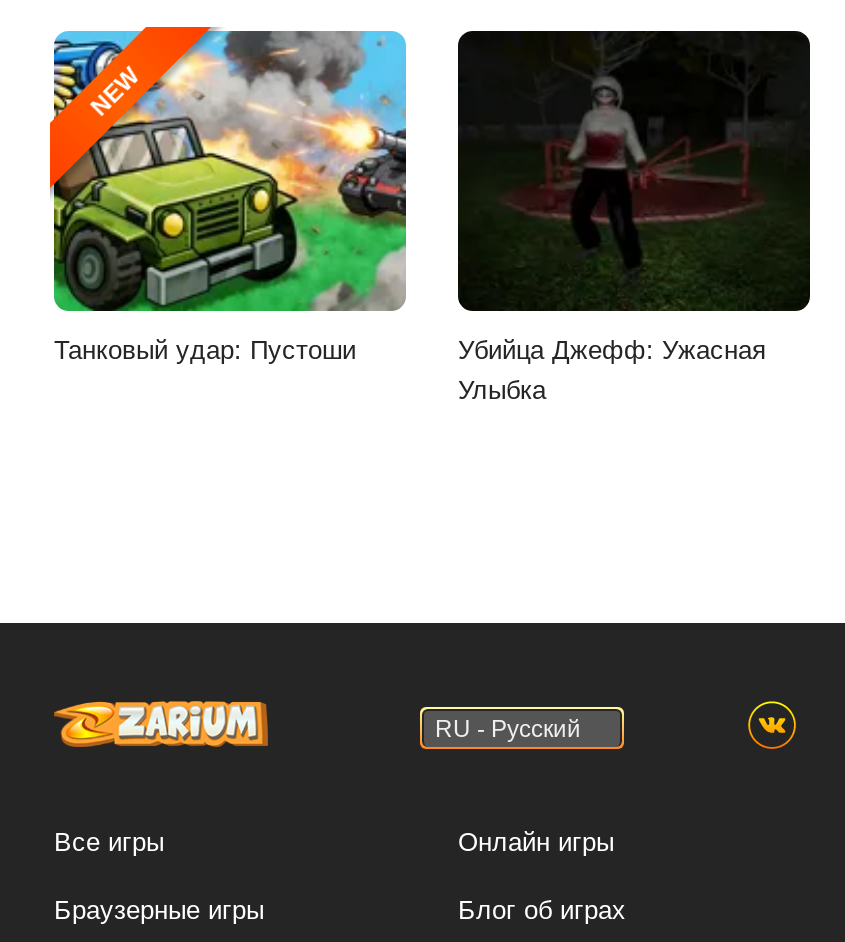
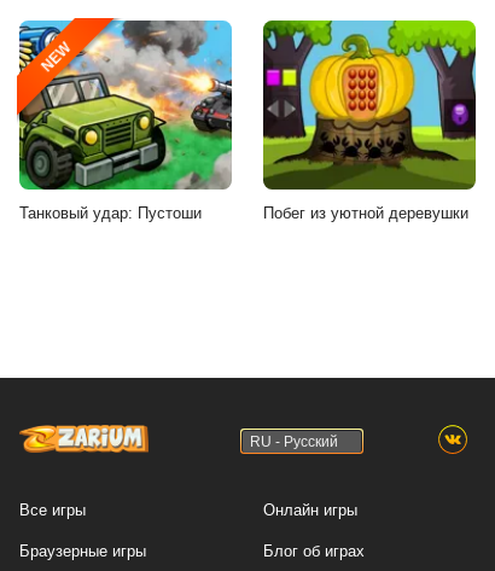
[456,29,812,405] [image] | Убийца Джефф: Ужасная | Улыбка -> [262,19,477,222] [image] | Побег из уютной деревушки

